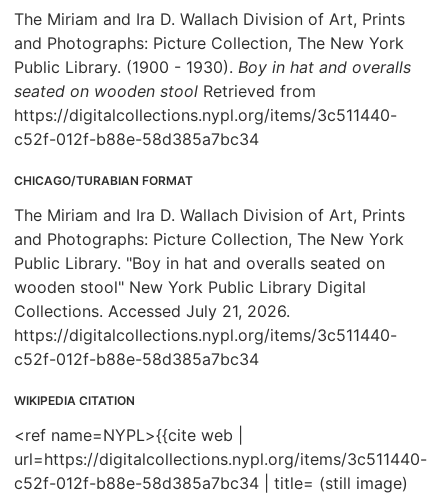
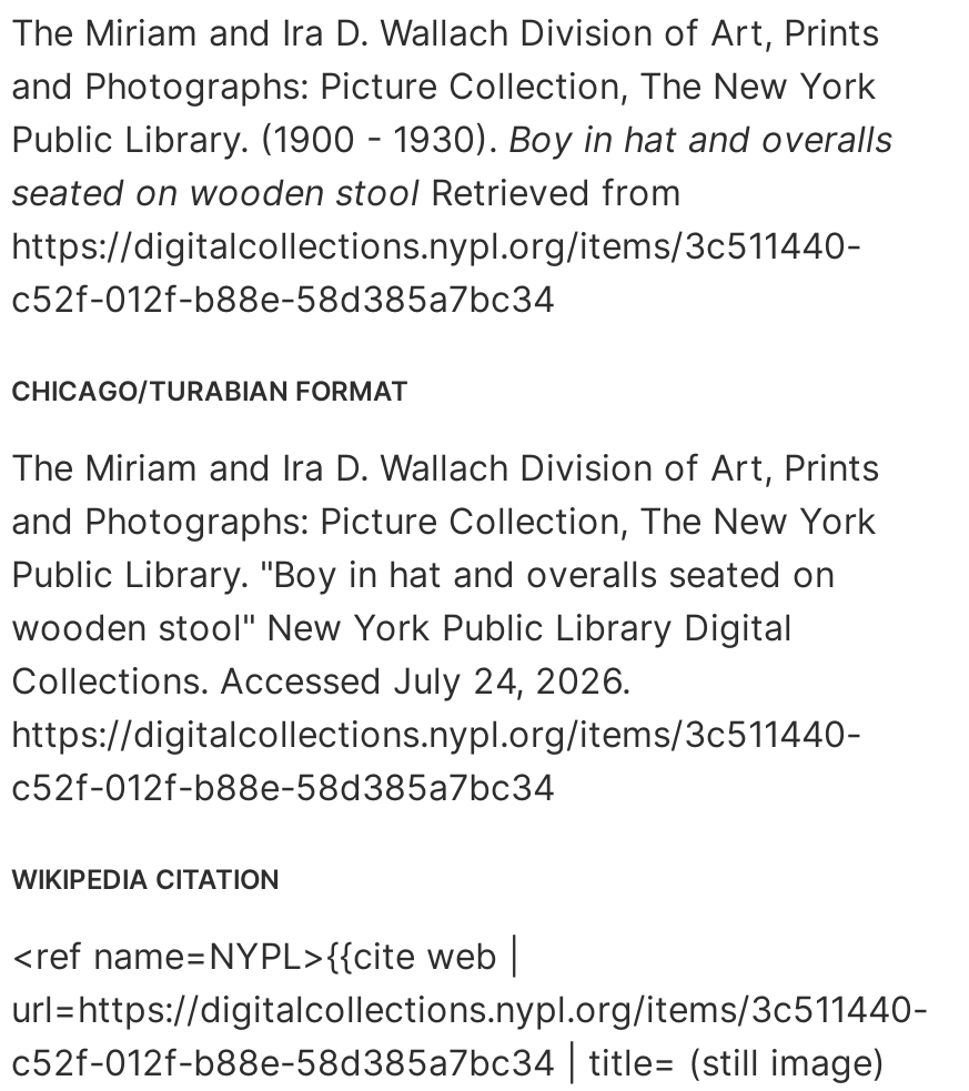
[14,301,290,321] Collections. Accessed July 21, 2026. -> [11,658,630,703] Collections. Accessed July 24, 2026.

